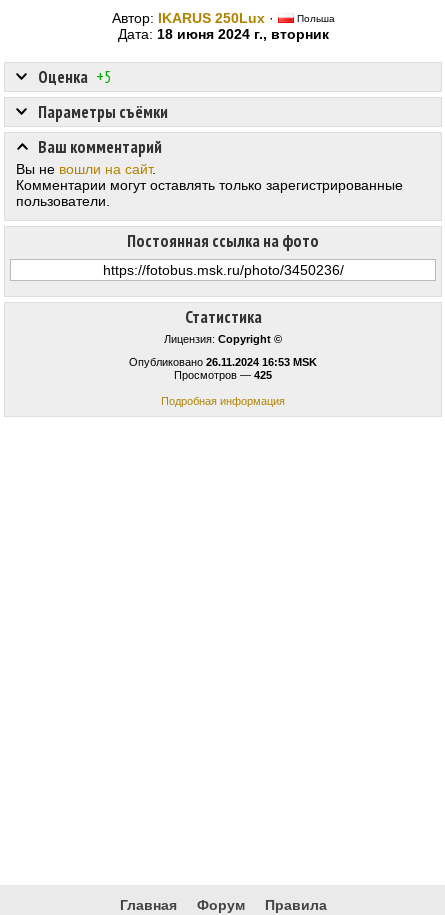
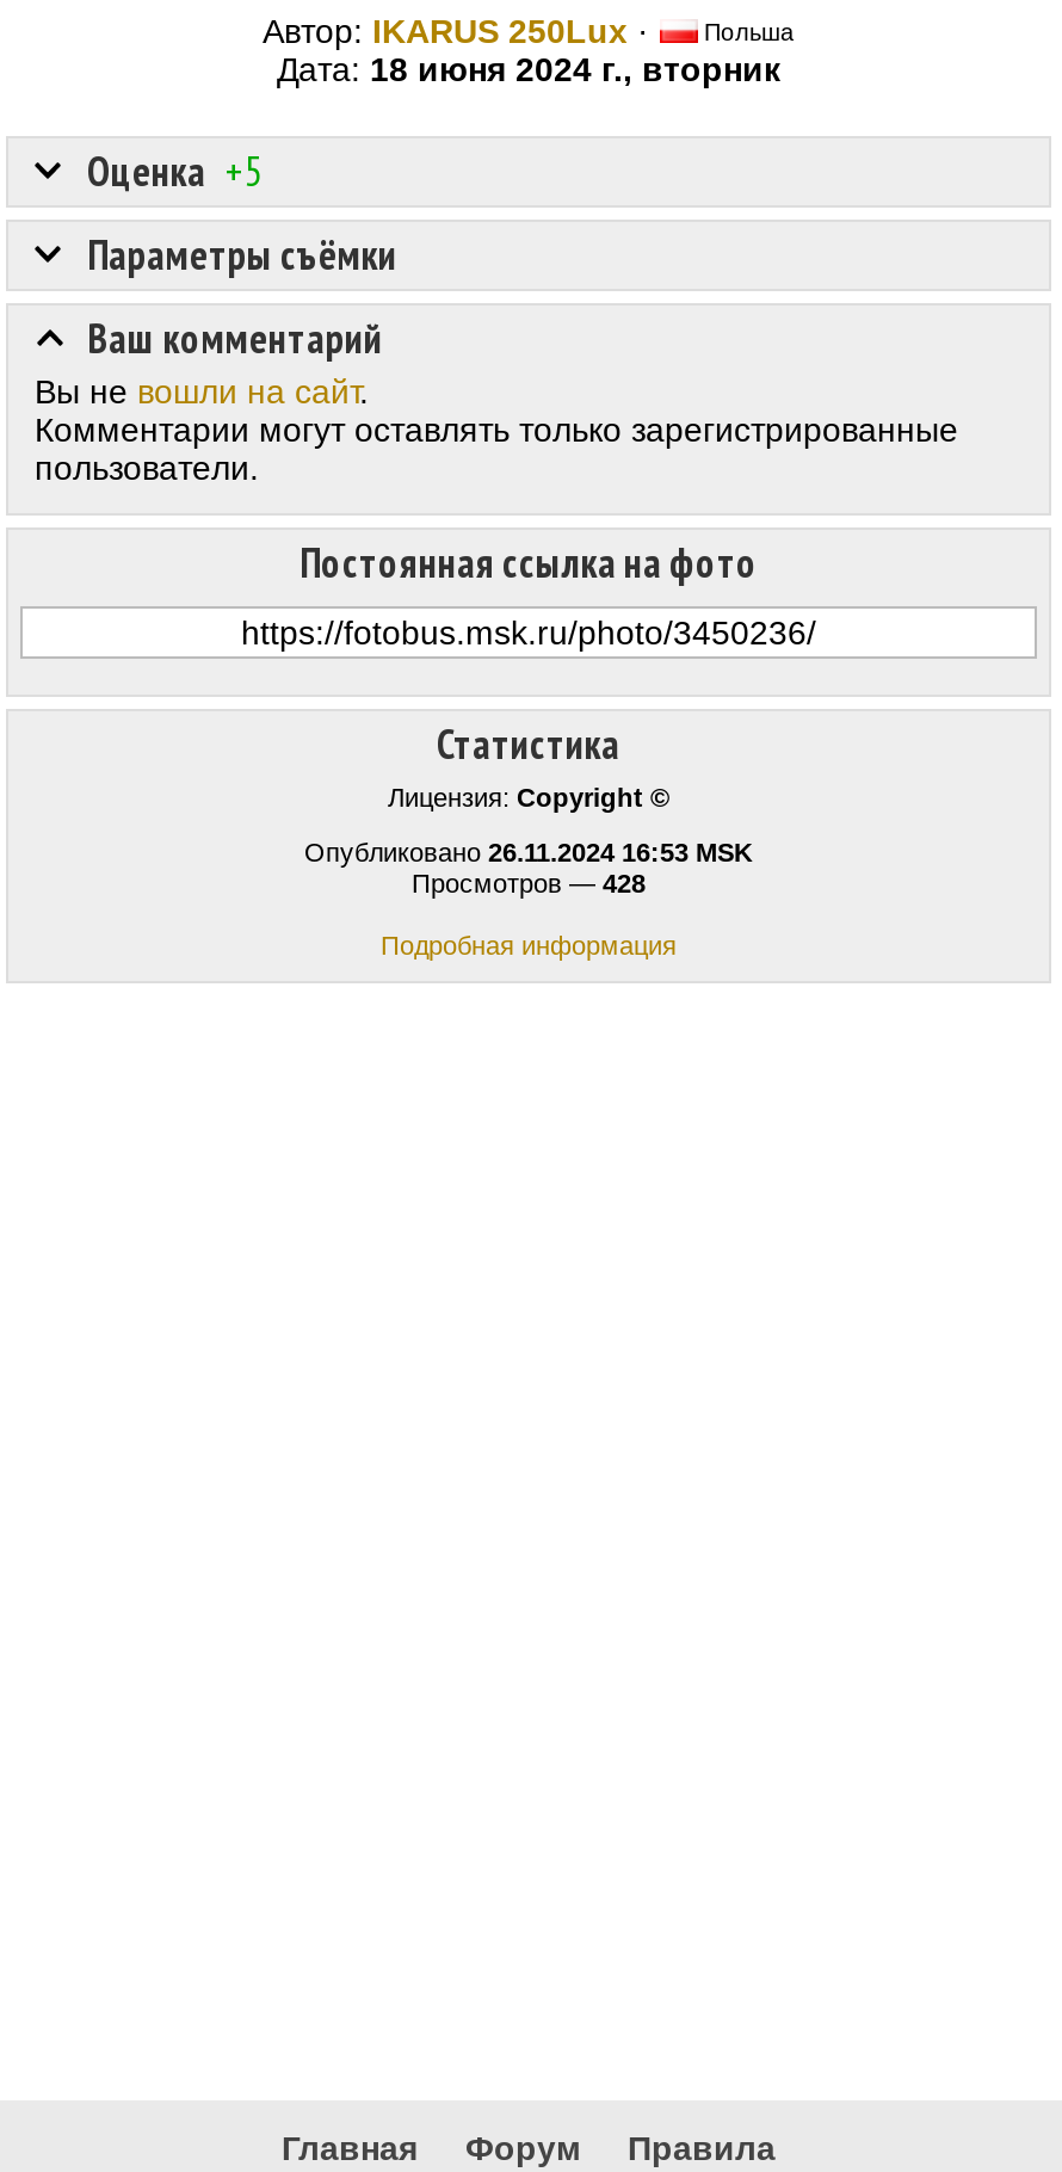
[174,369,272,381] Просмотров — 425 -> [412,869,646,898] Просмотров — 428

